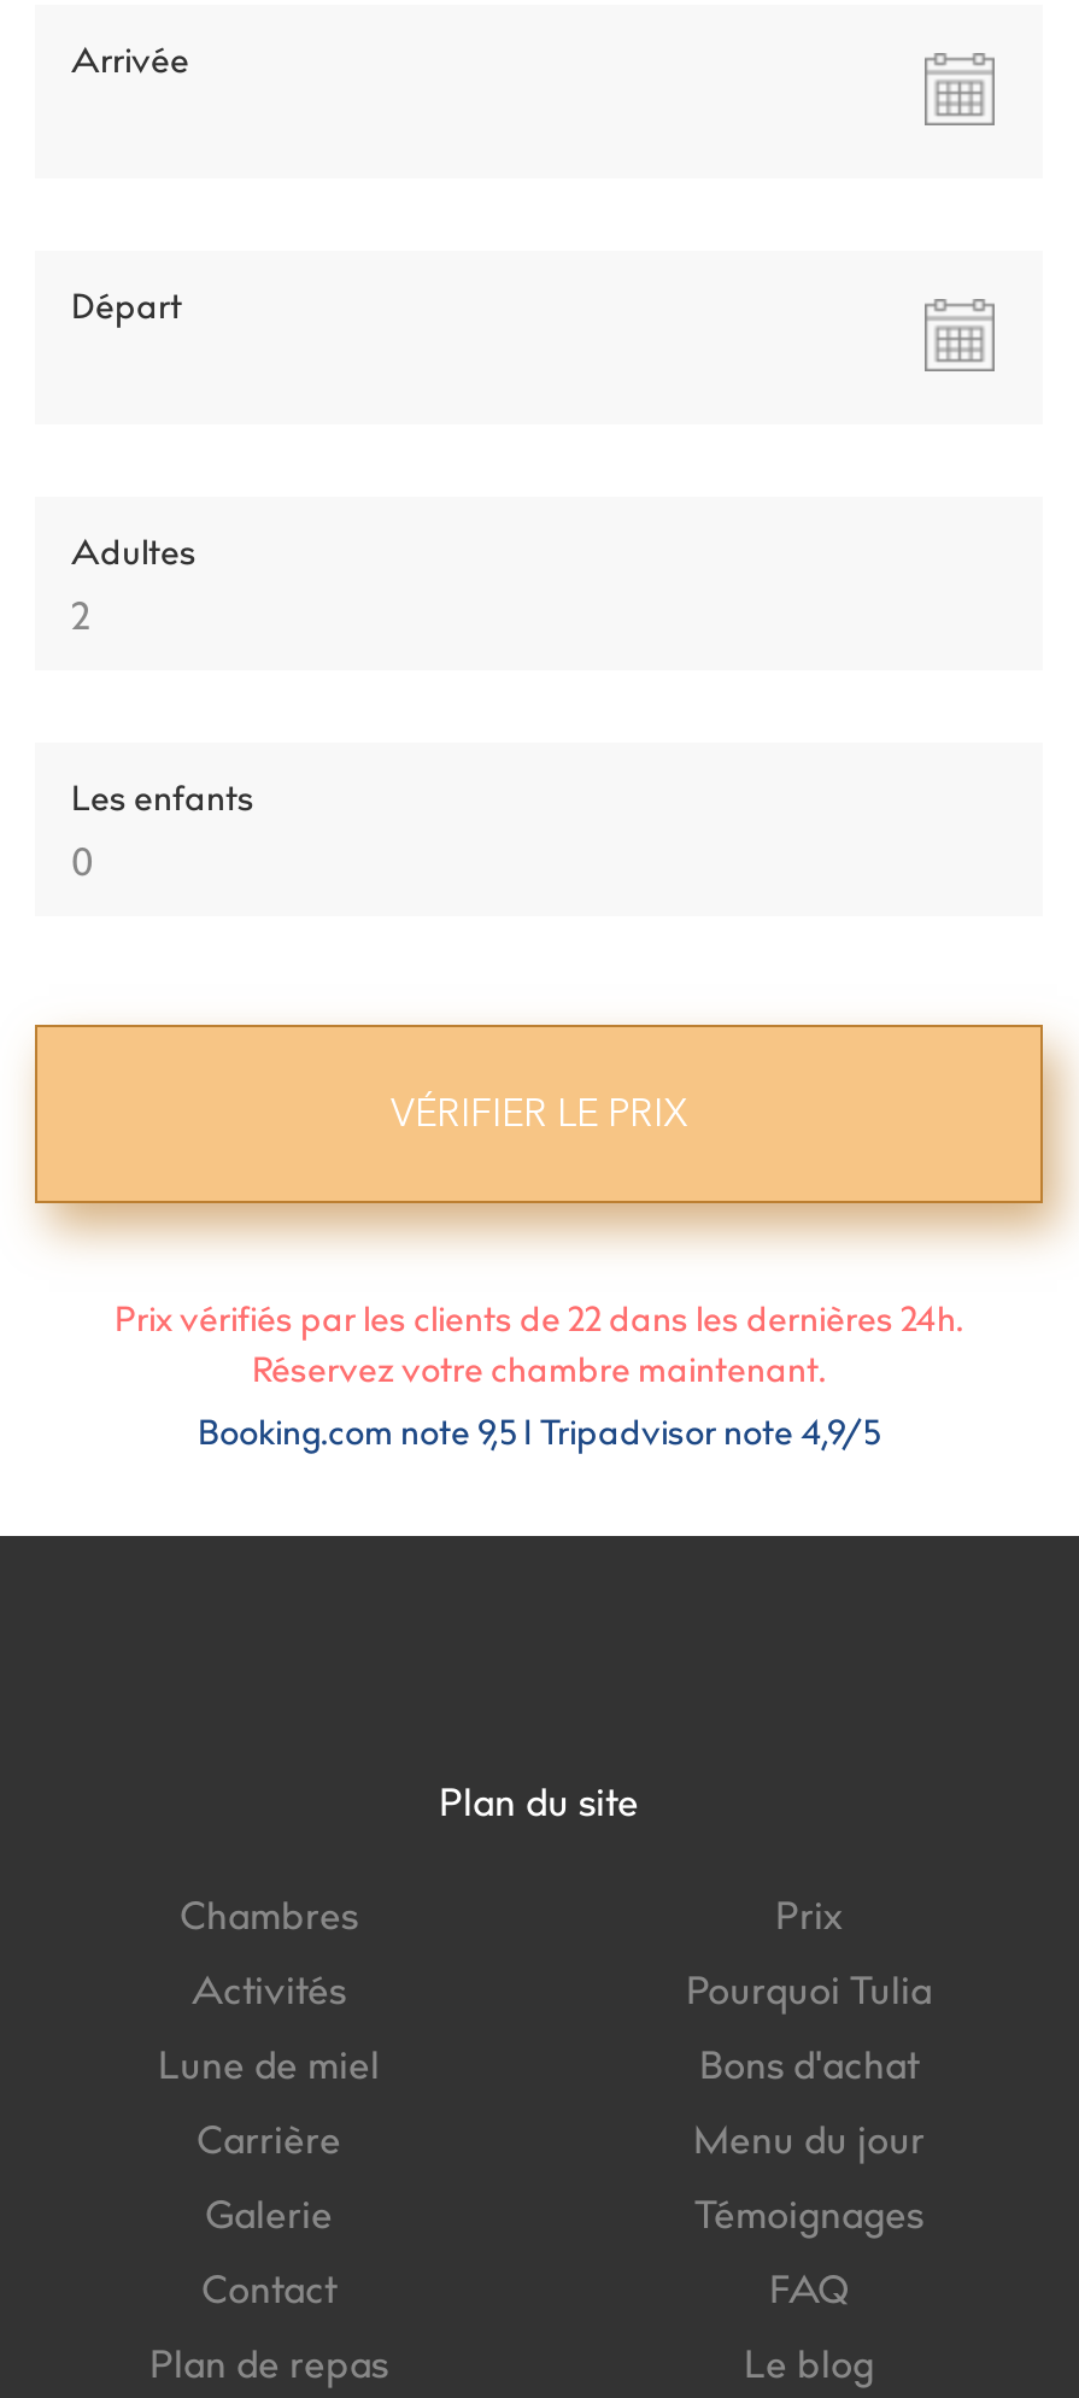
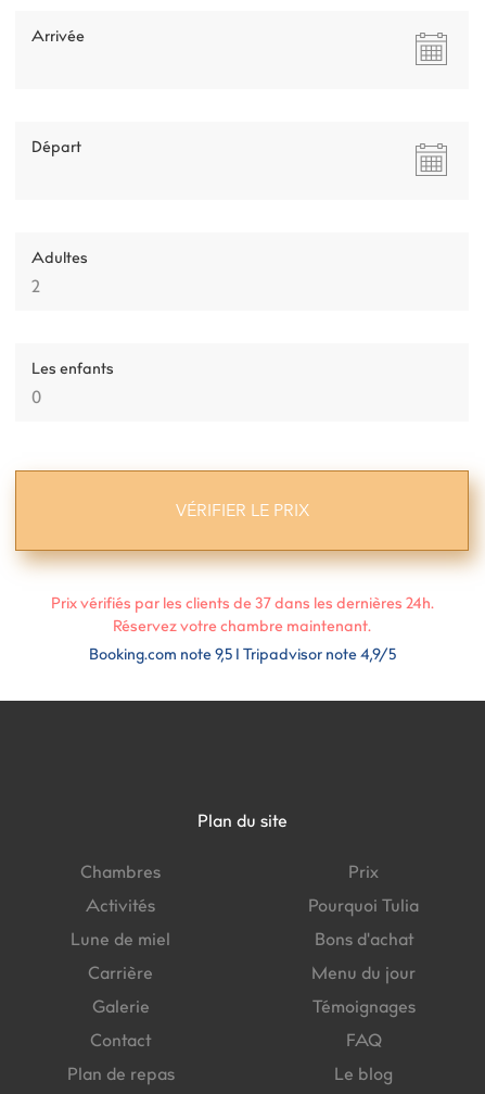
[115,1306,963,1340] Prix vérifiés par les clients de 22 dans les dernières 24h. -> [50,597,433,612] Prix vérifiés par les clients de 37 dans les dernières 24h.

